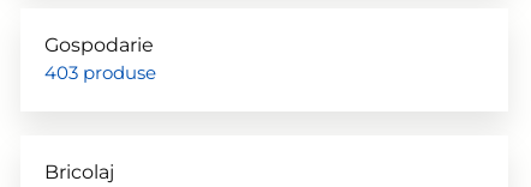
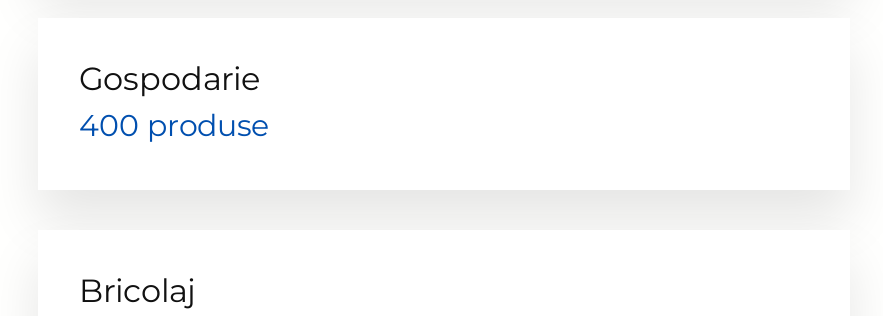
[45,61,157,84] 403 produse -> [79,106,269,144] 400 produse

